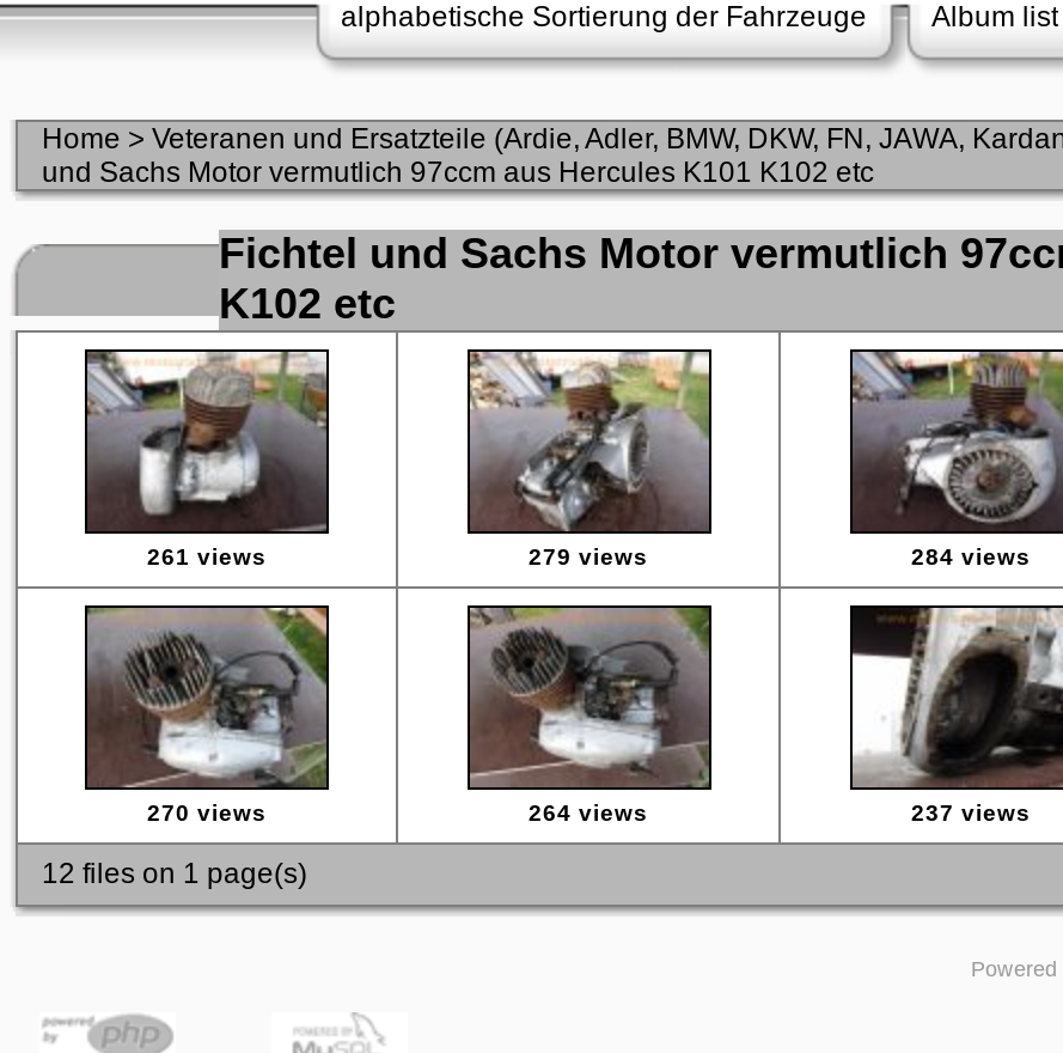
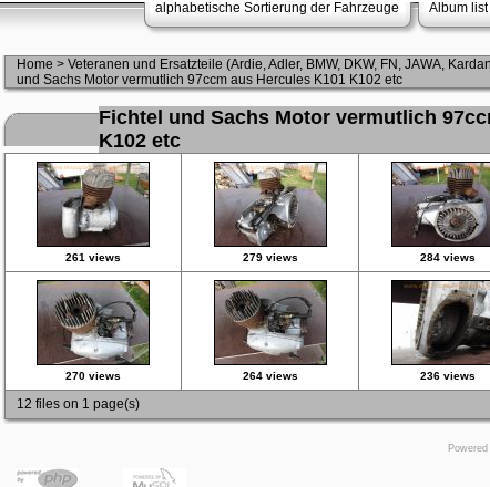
[911,799,1031,826] 237 views -> [420,370,475,382] 236 views

